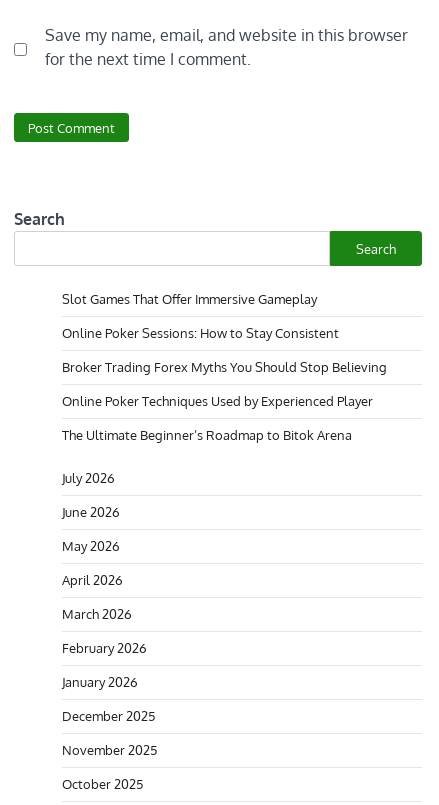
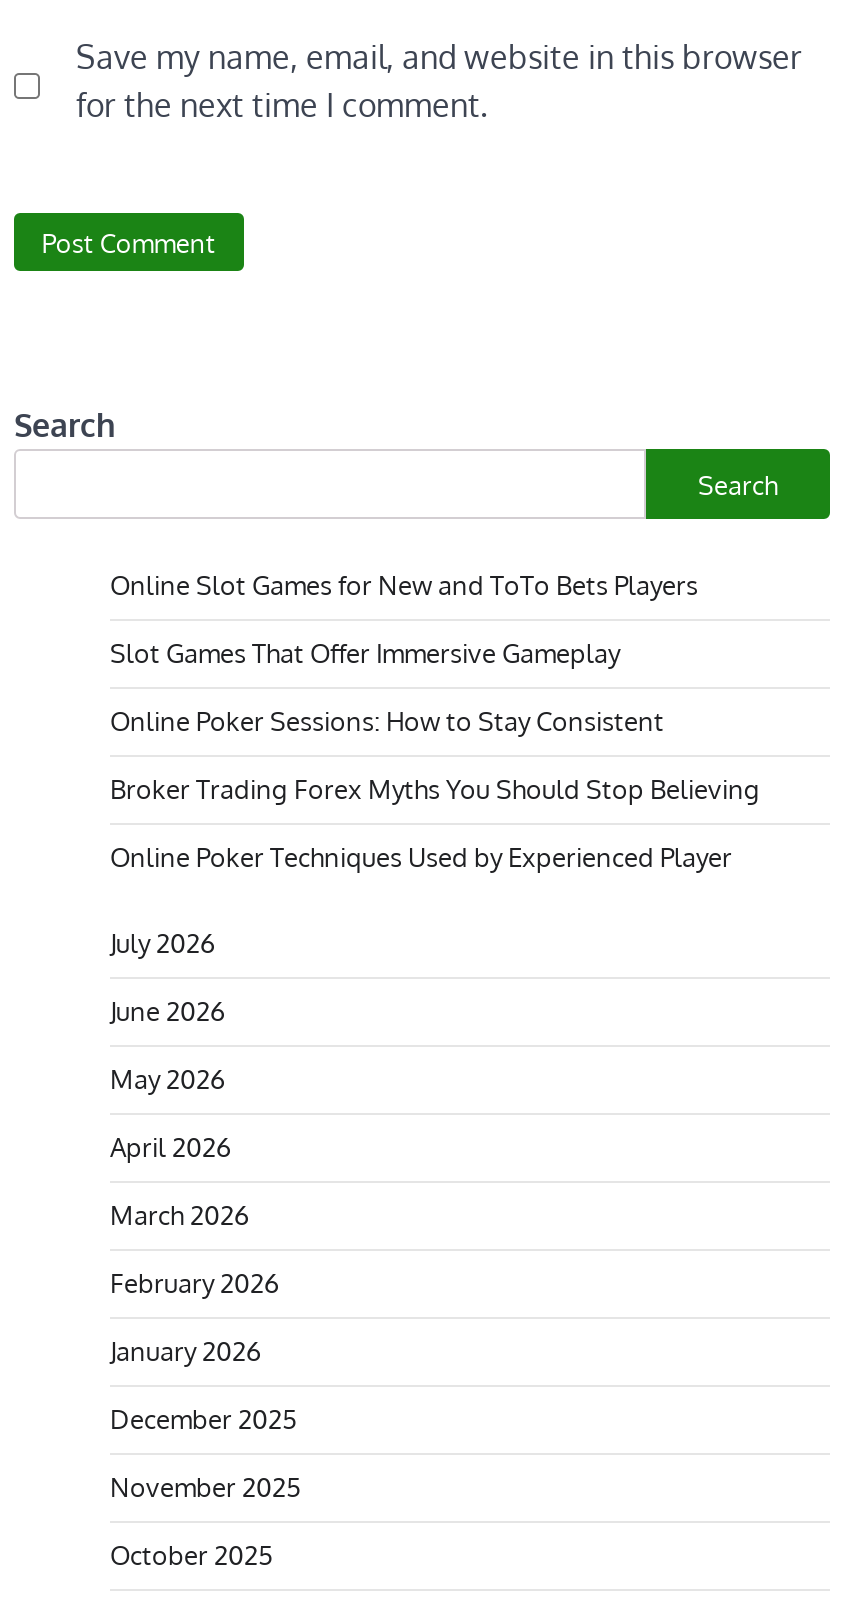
none -> [110,570,698,602] Online Slot Games for New and ToTo Bets Players
moved [62,291,387,409] -> [110,638,760,874]: Slot Games That Offer Immersive Gameplay | Online Poker Sessions: How to Stay Consistent | Broker Trading Forex Myths You Should Stop Believing | Online Poker Techniques Used by Experienced Player
[62,427,352,443] The Ultimate Beginner’s Roadmap to Bitok Arena -> none

